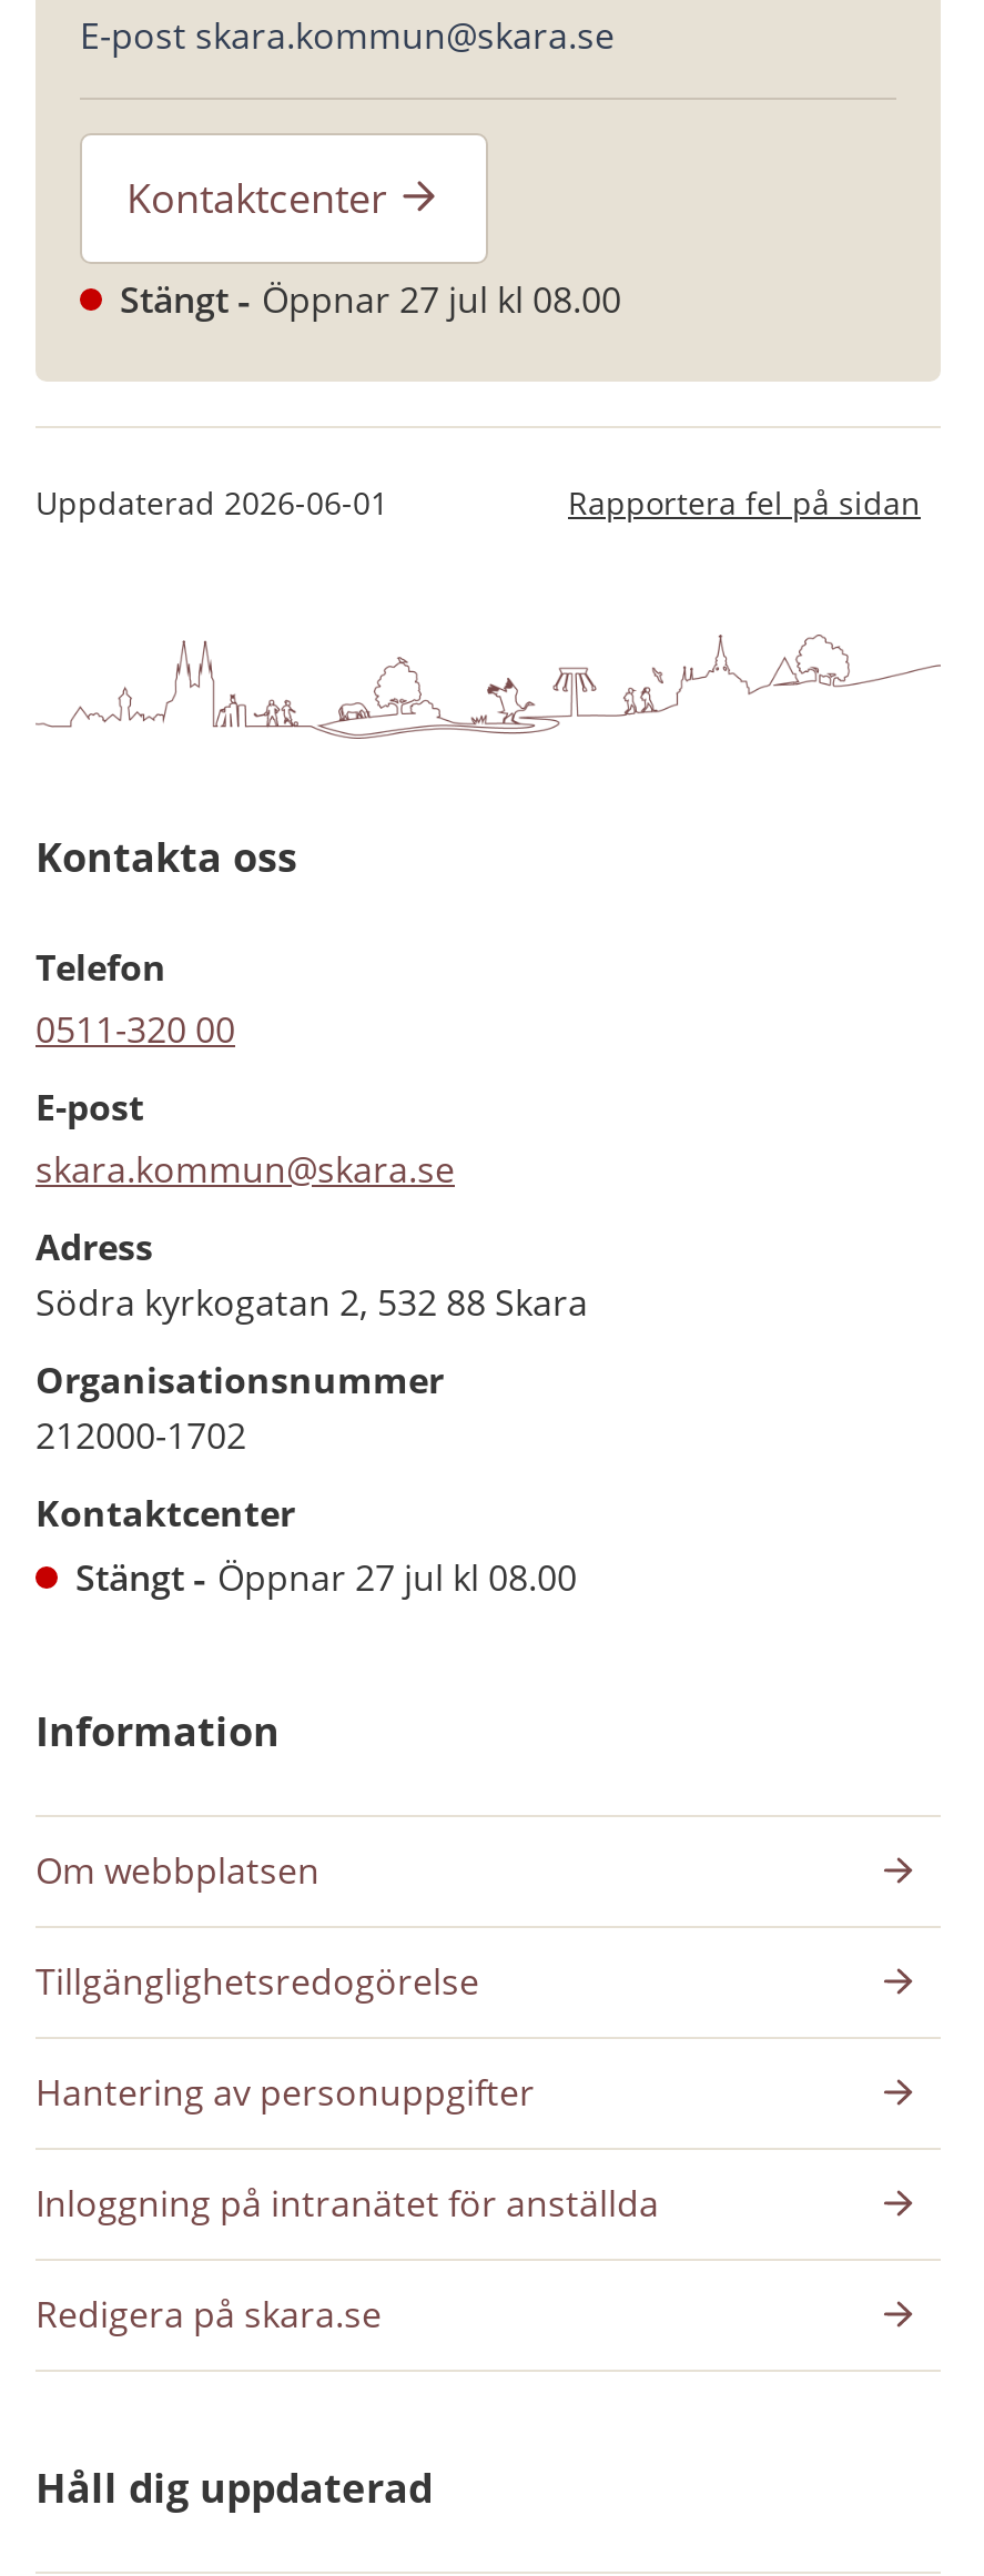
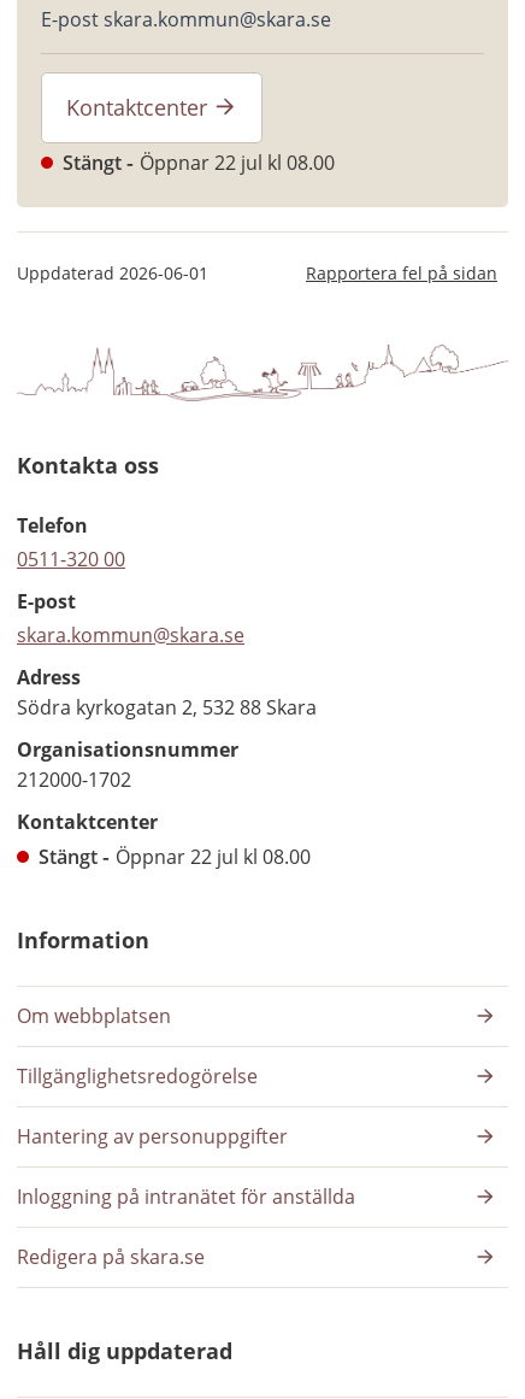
[120,275,621,324] Stängt Öppnar 27 jul kl 08.00 -> [63,149,335,176] Stängt Öppnar 22 jul kl 08.00
[75,1553,577,1602] Stängt Öppnar 27 jul kl 08.00 -> [39,843,311,870] Stängt Öppnar 22 jul kl 08.00

